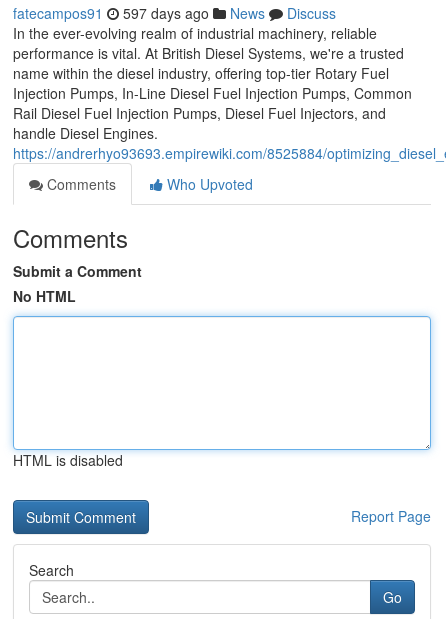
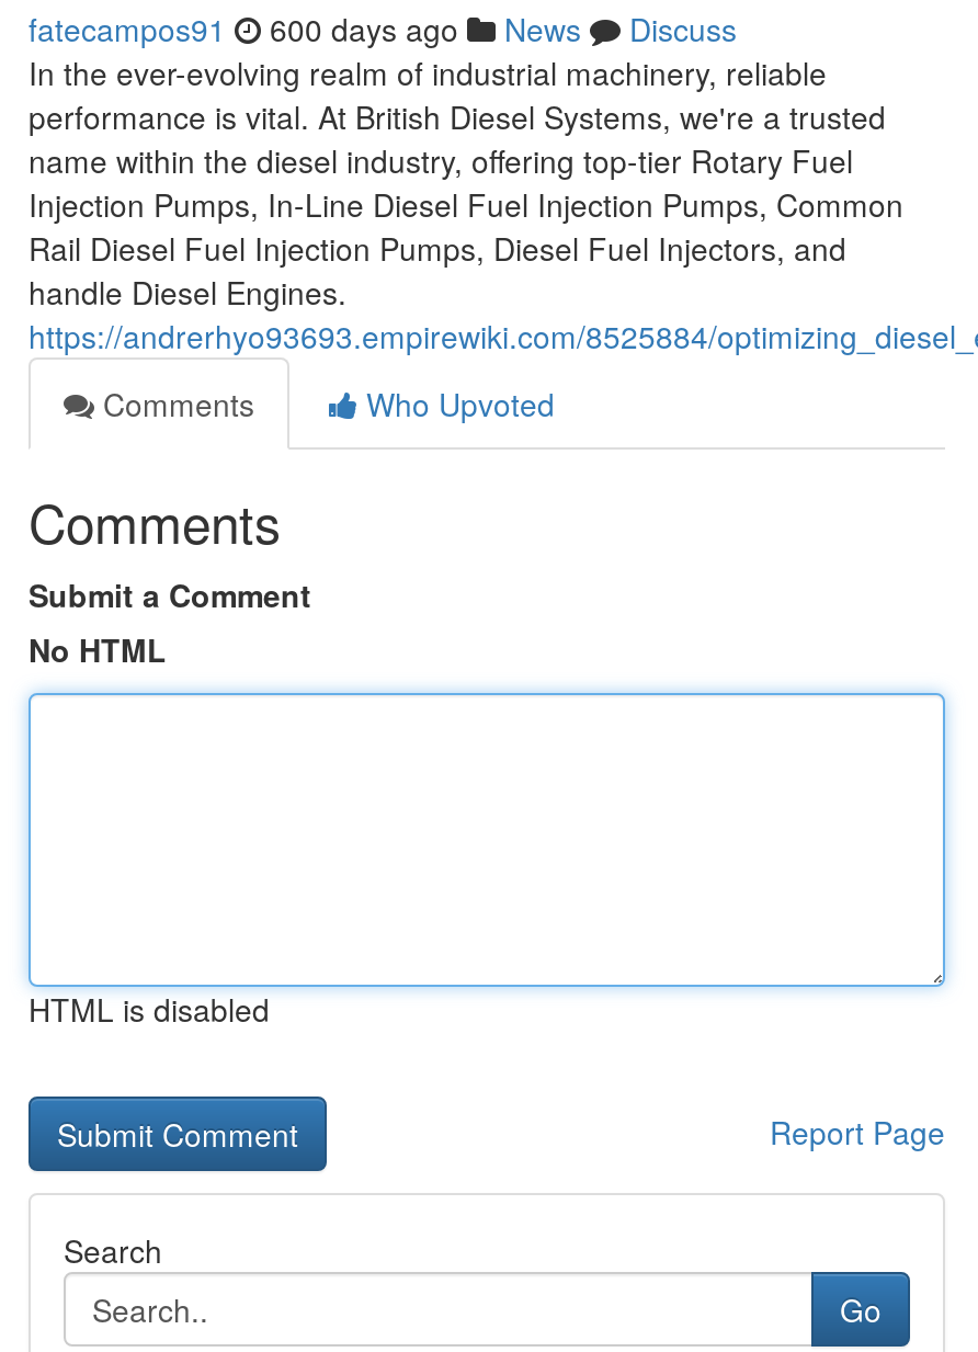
[13,3,336,23] fatecampos91 597 days ago News Discuss -> [29,7,737,50] fatecampos91 600 days ago News Discuss

